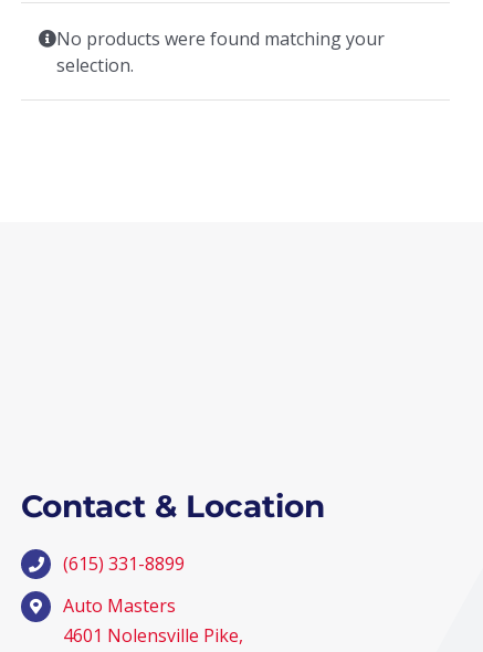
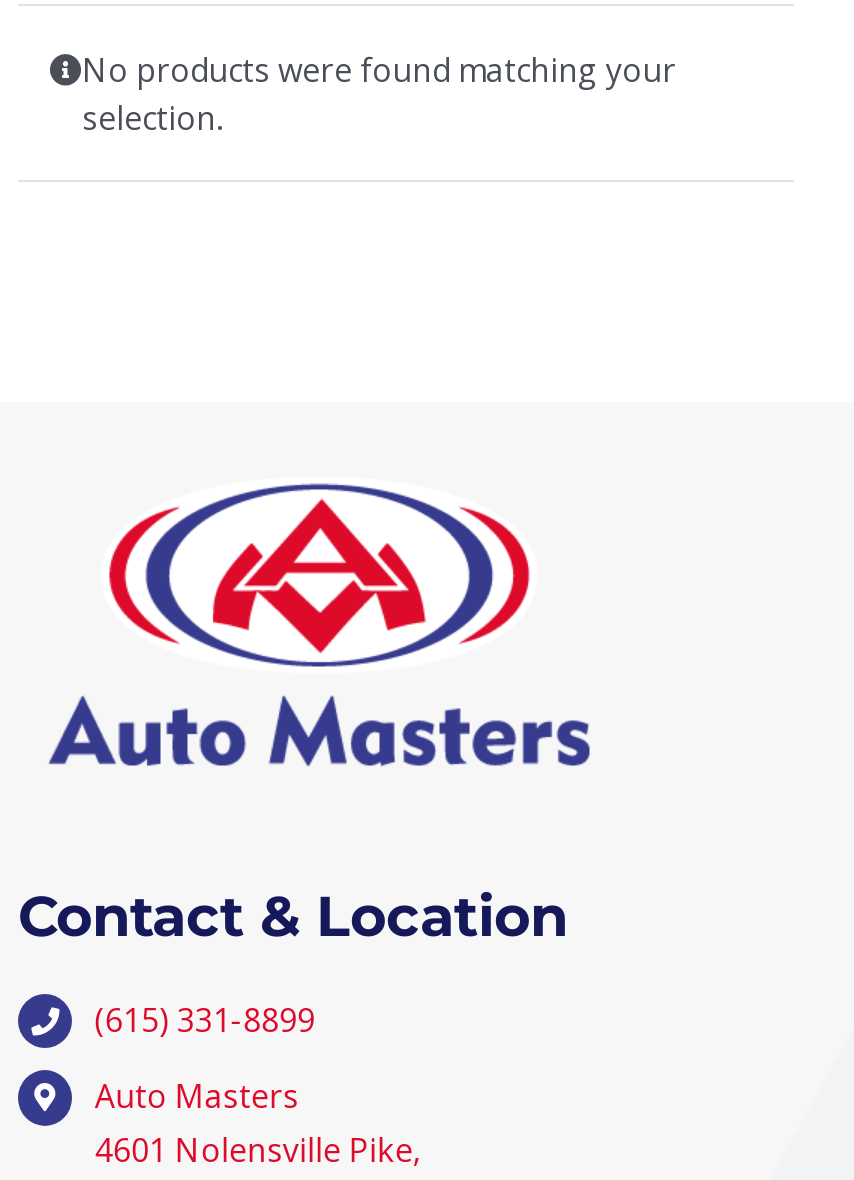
none -> [48,694,248,768] [image]
none -> [108,482,532,668] [image]
none -> [268,694,592,768] [image]

